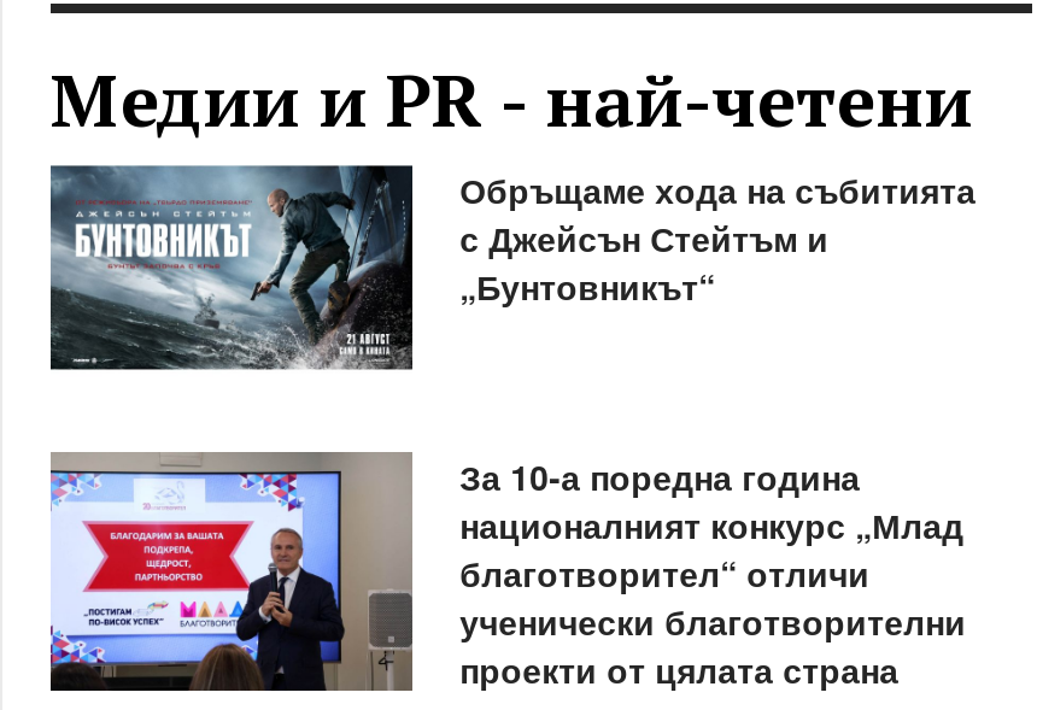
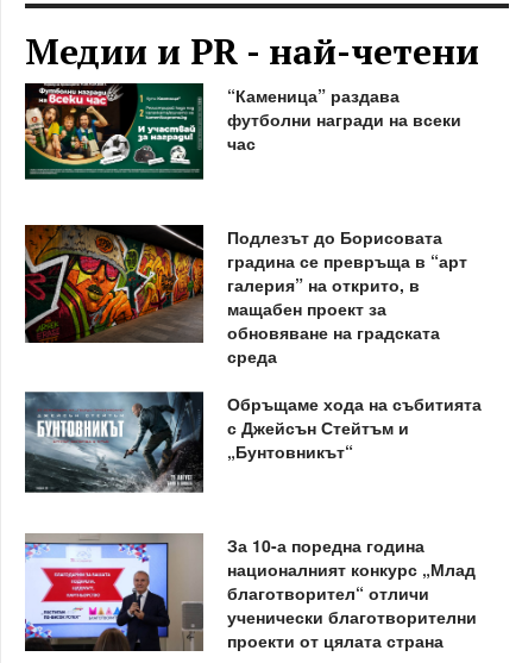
none -> [24,82,461,181] [image] | “Каменица” раздава | футболни награди на всеки | час
none -> [24,225,467,367] [image] | Подлезът до Борисовата | градина се превръща в “арт | галерия” на открито, в | мащабен проект за | обновяване на градската | среда

